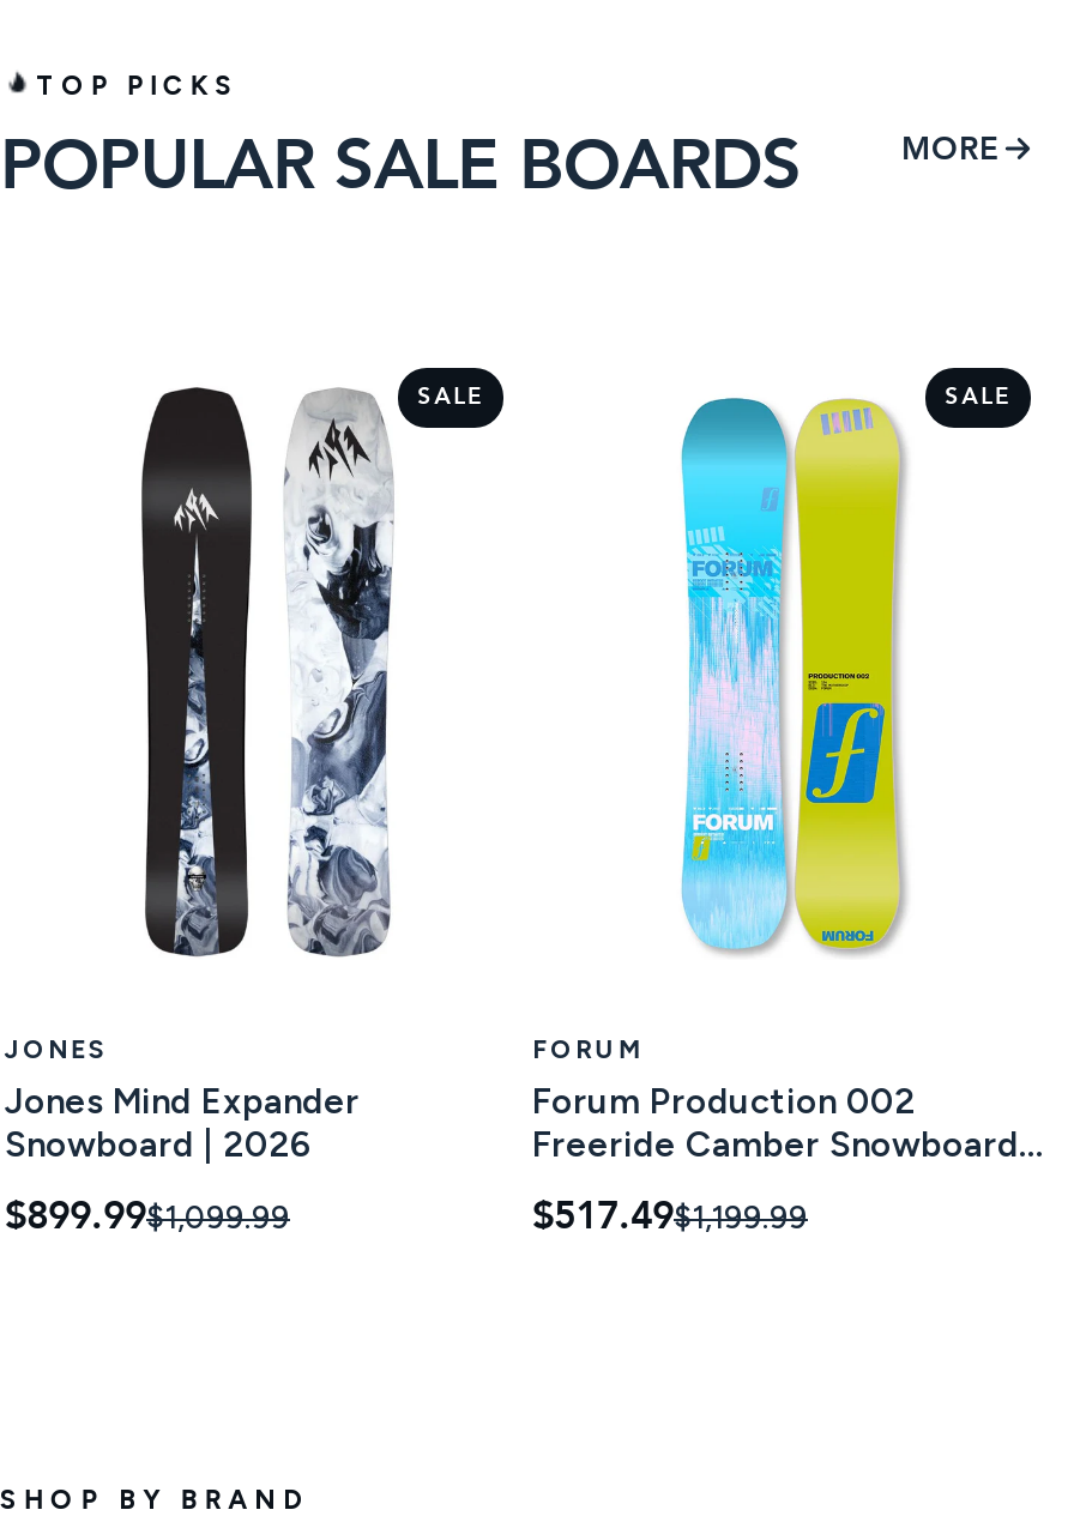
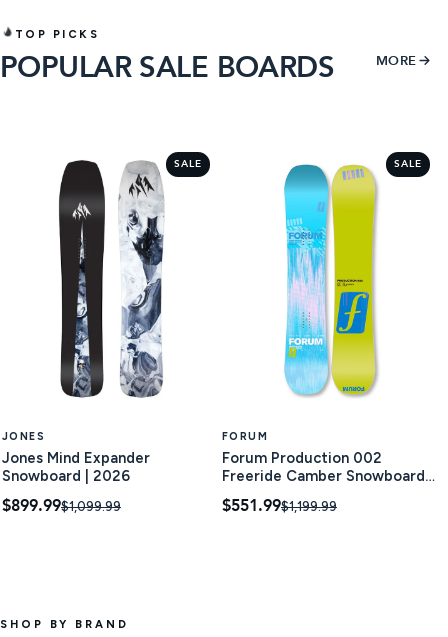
[532,1193,808,1239] $517.49$1,199.99 -> [222,496,337,515] $551.99$1,199.99

